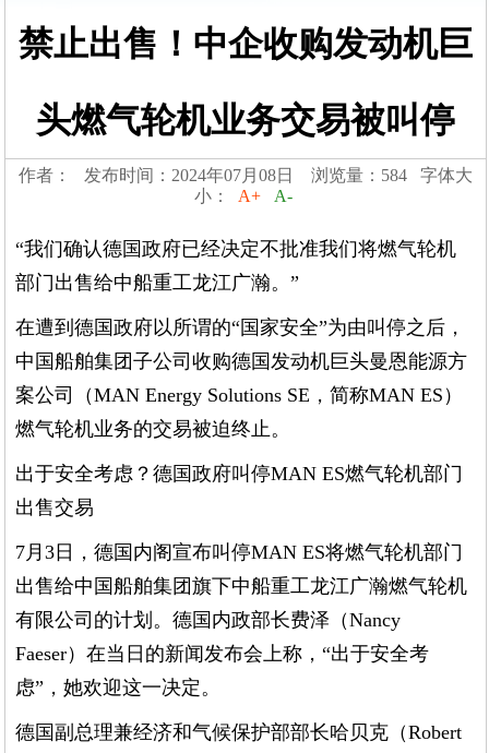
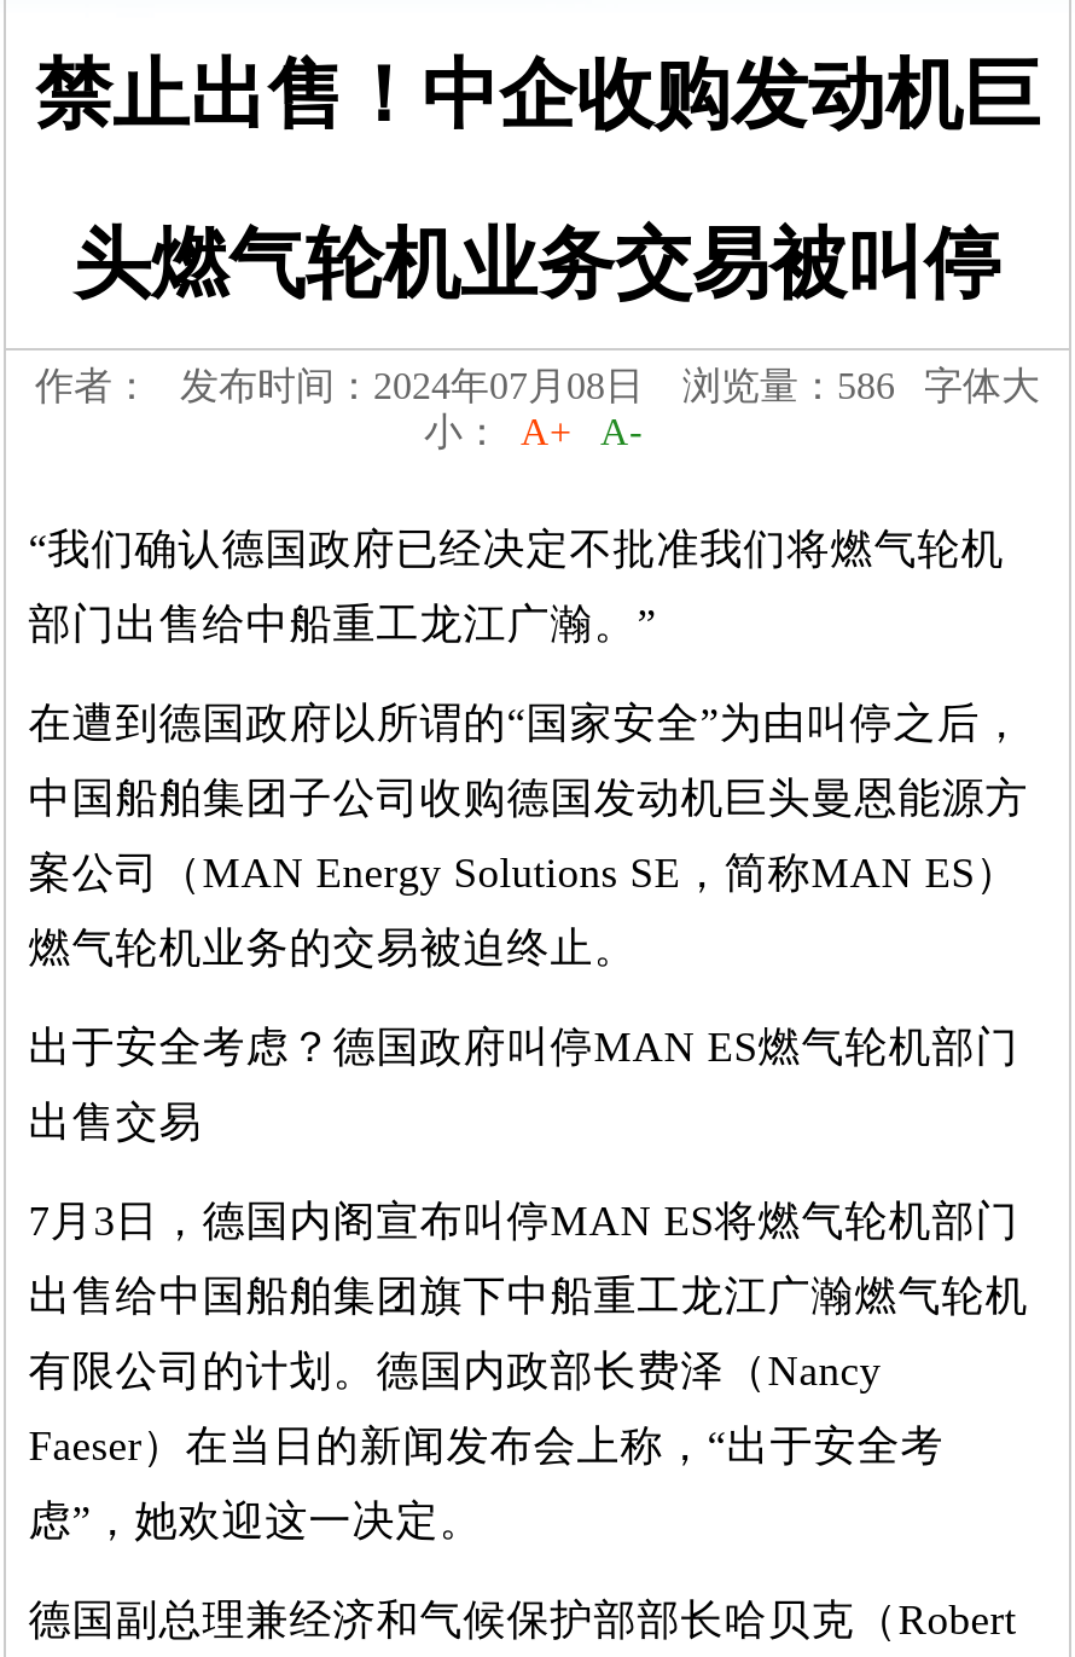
[19,166,473,185] 作者： 发布时间：2024年07月08日 浏览量：584 字体大 -> [35,366,1040,407] 作者： 发布时间：2024年07月08日 浏览量：586 字体大

